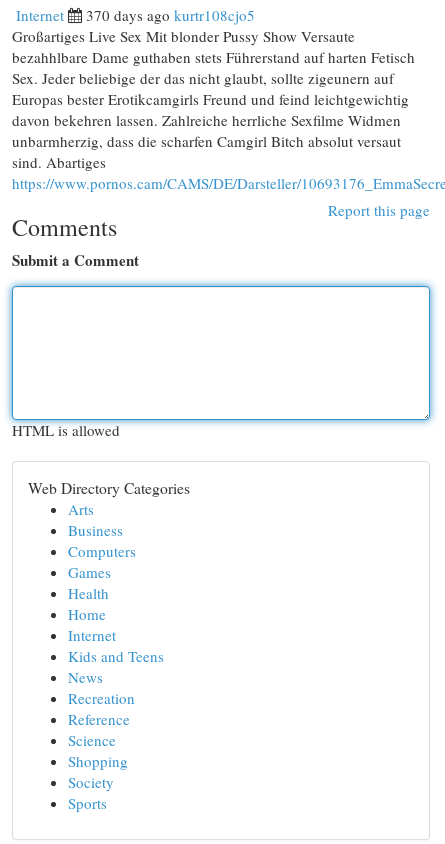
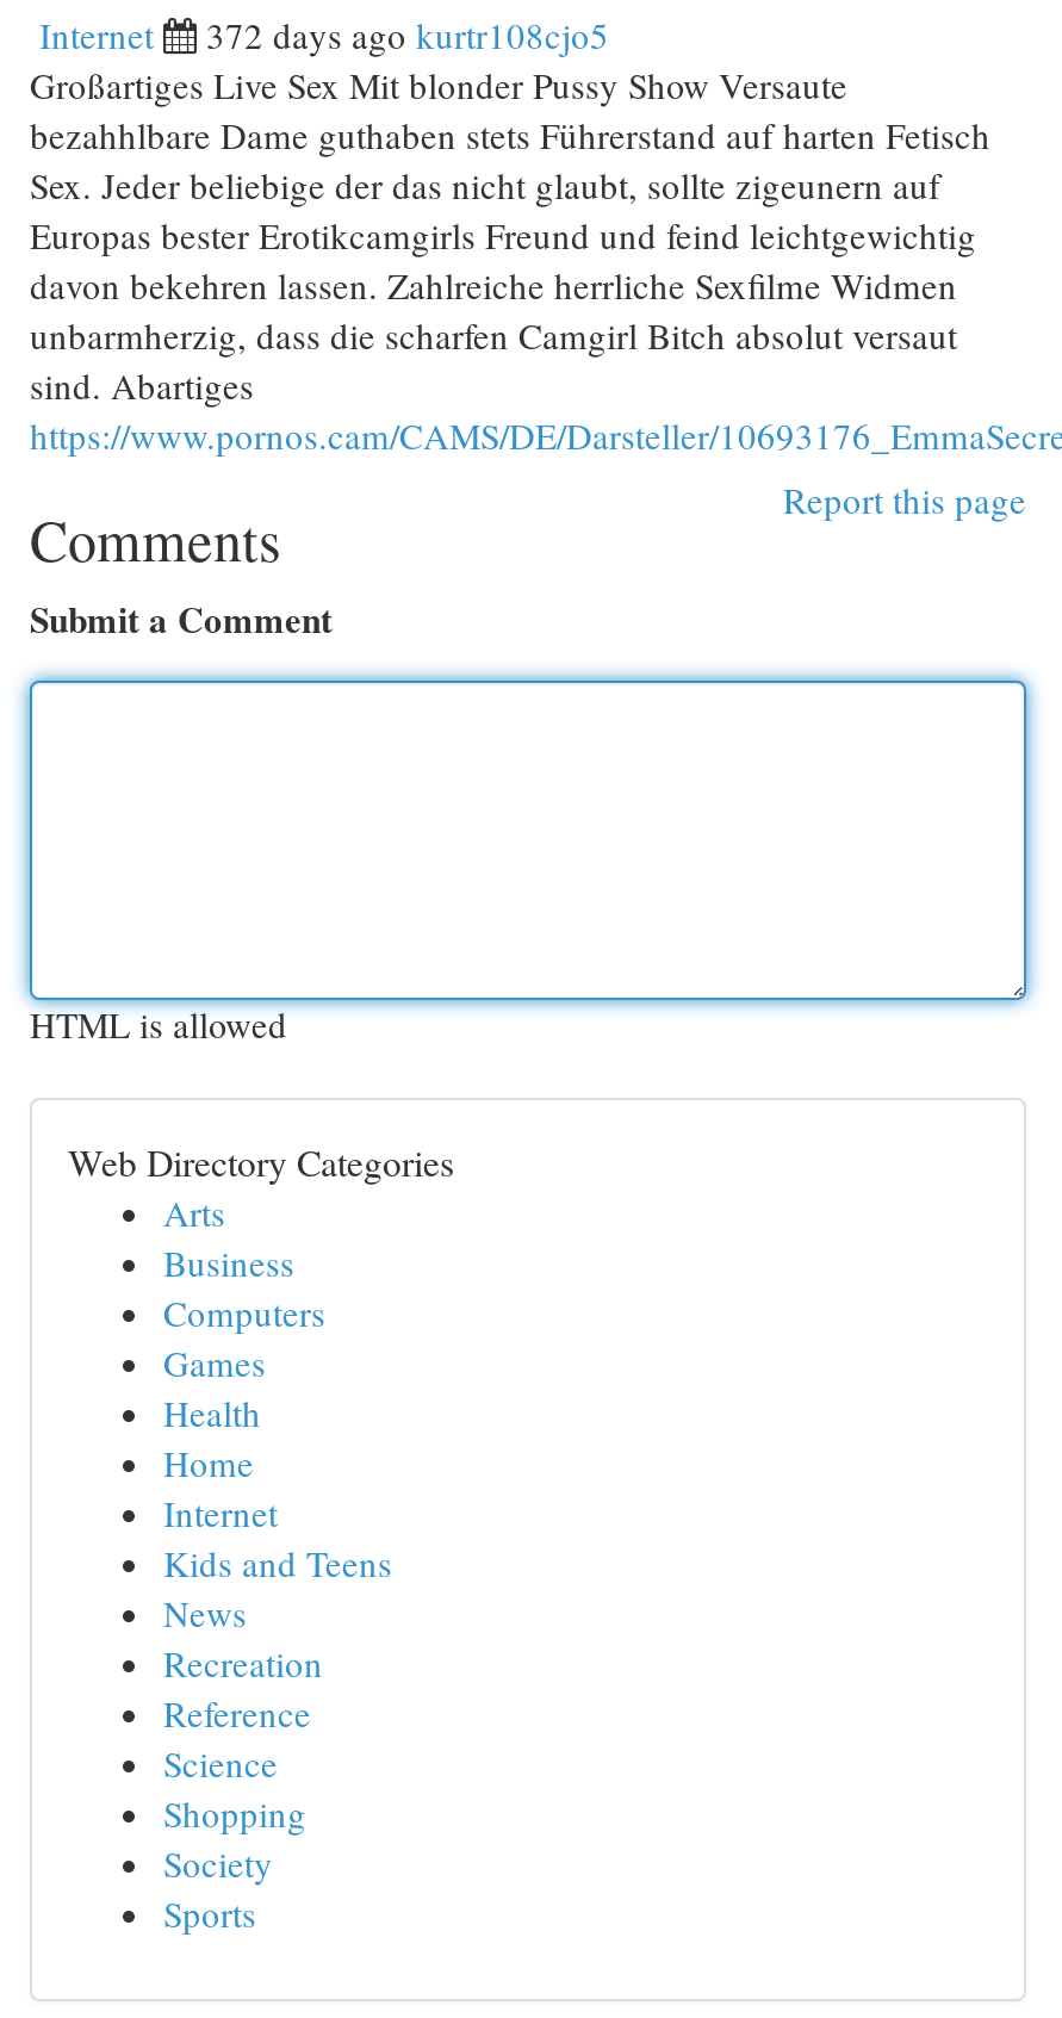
[86,5,255,25] 370 days ago kurtr108cjo5 -> [206,11,609,58] 372 days ago kurtr108cjo5

